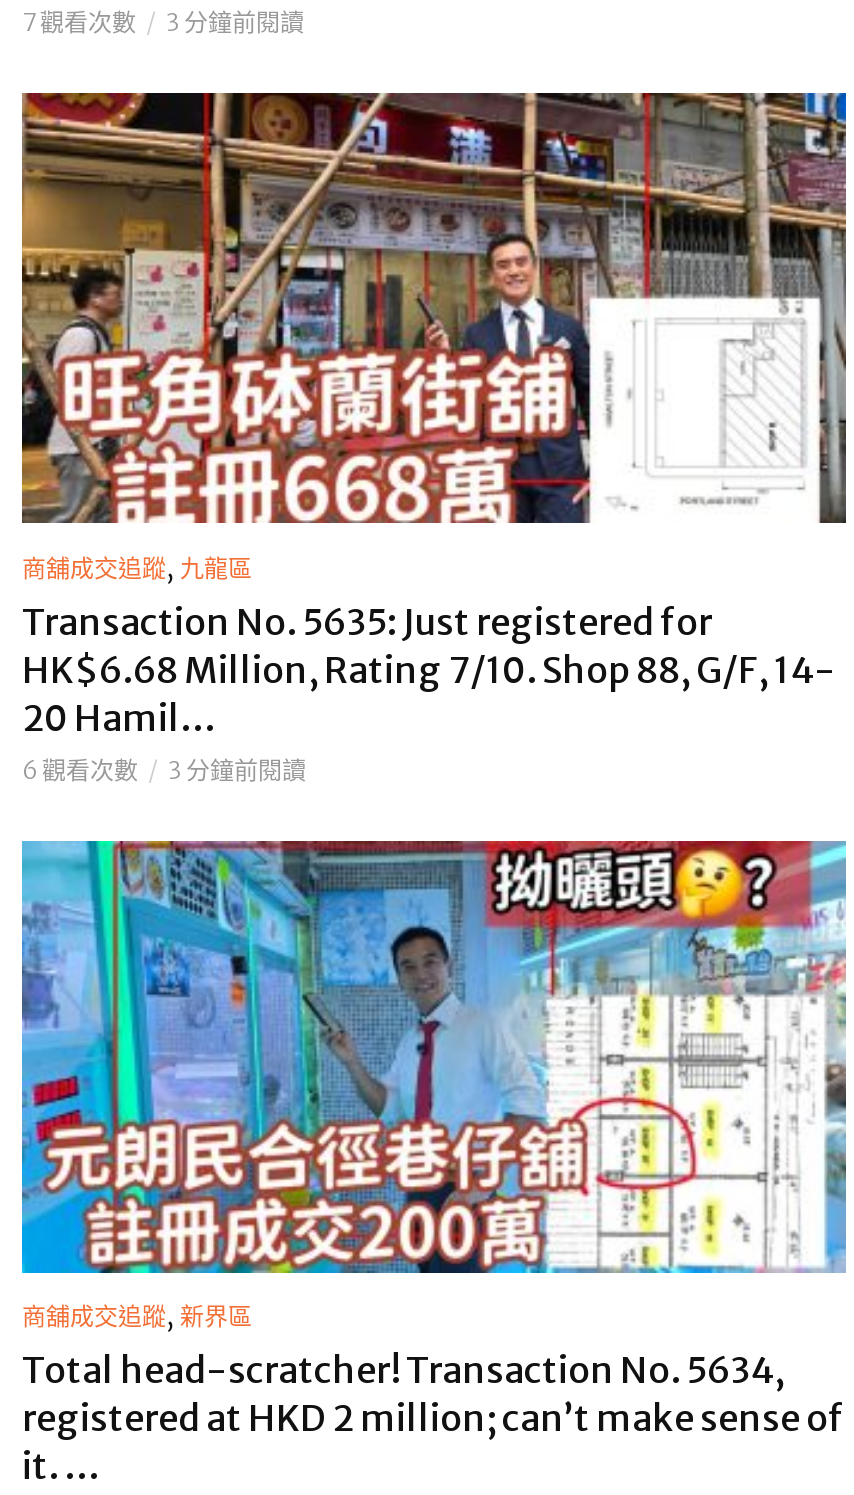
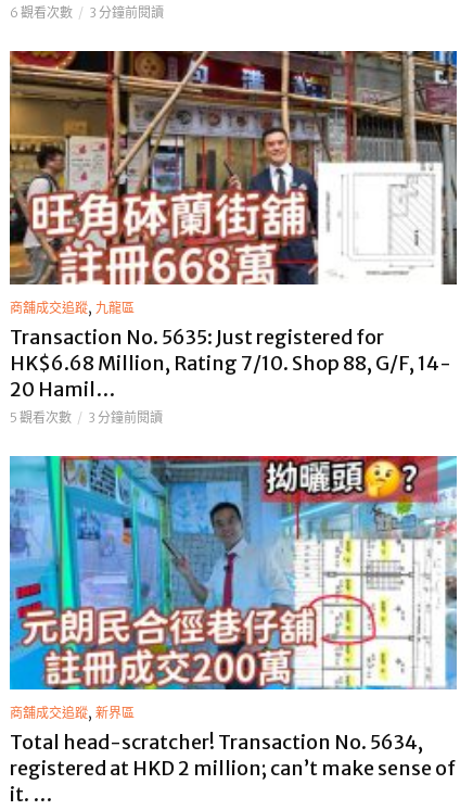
[22,7,304,37] 7 觀看次數 3 分鐘前閱讀 -> [10,4,164,20] 6 觀看次數 3 分鐘前閱讀
[22,755,306,785] 6 觀看次數 3 分鐘前閱讀 -> [10,409,163,425] 5 觀看次數 3 分鐘前閱讀

